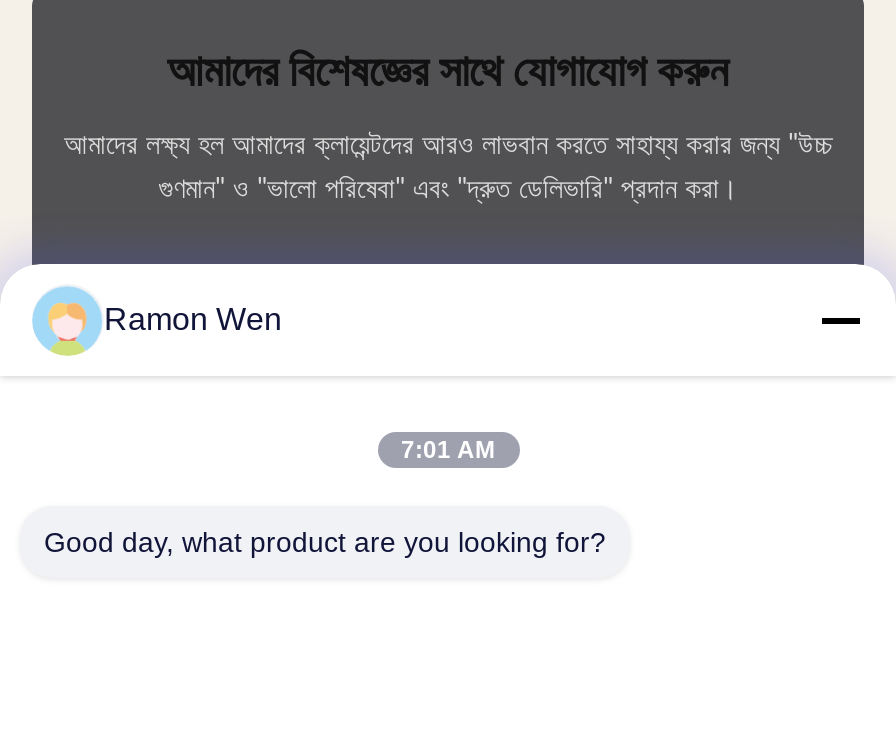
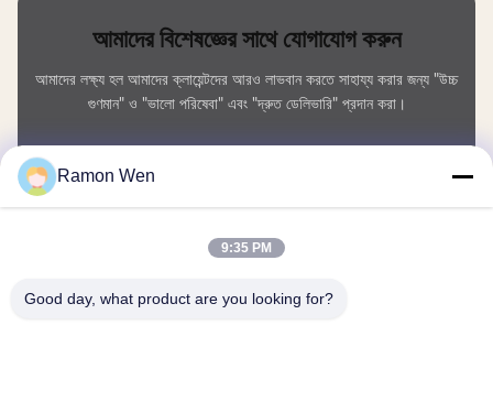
[401,436,495,464] 7:01 AM -> [221,240,272,256] 9:35 PM

